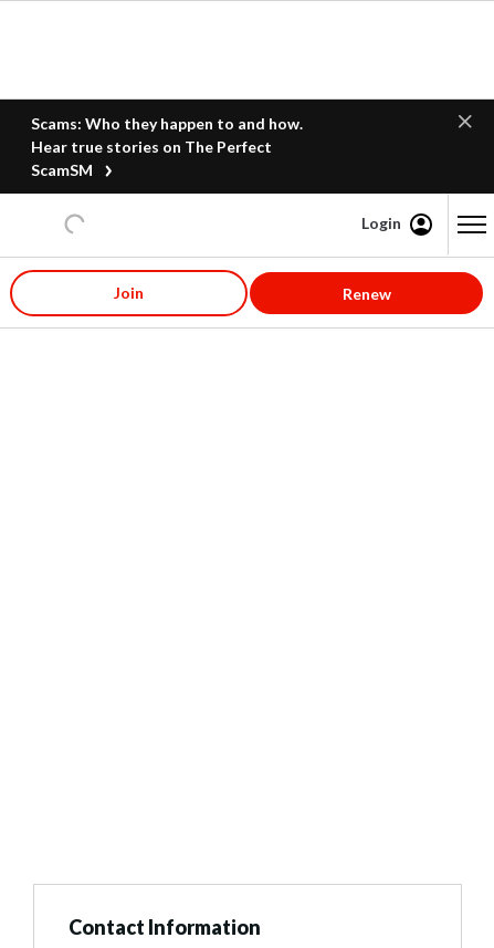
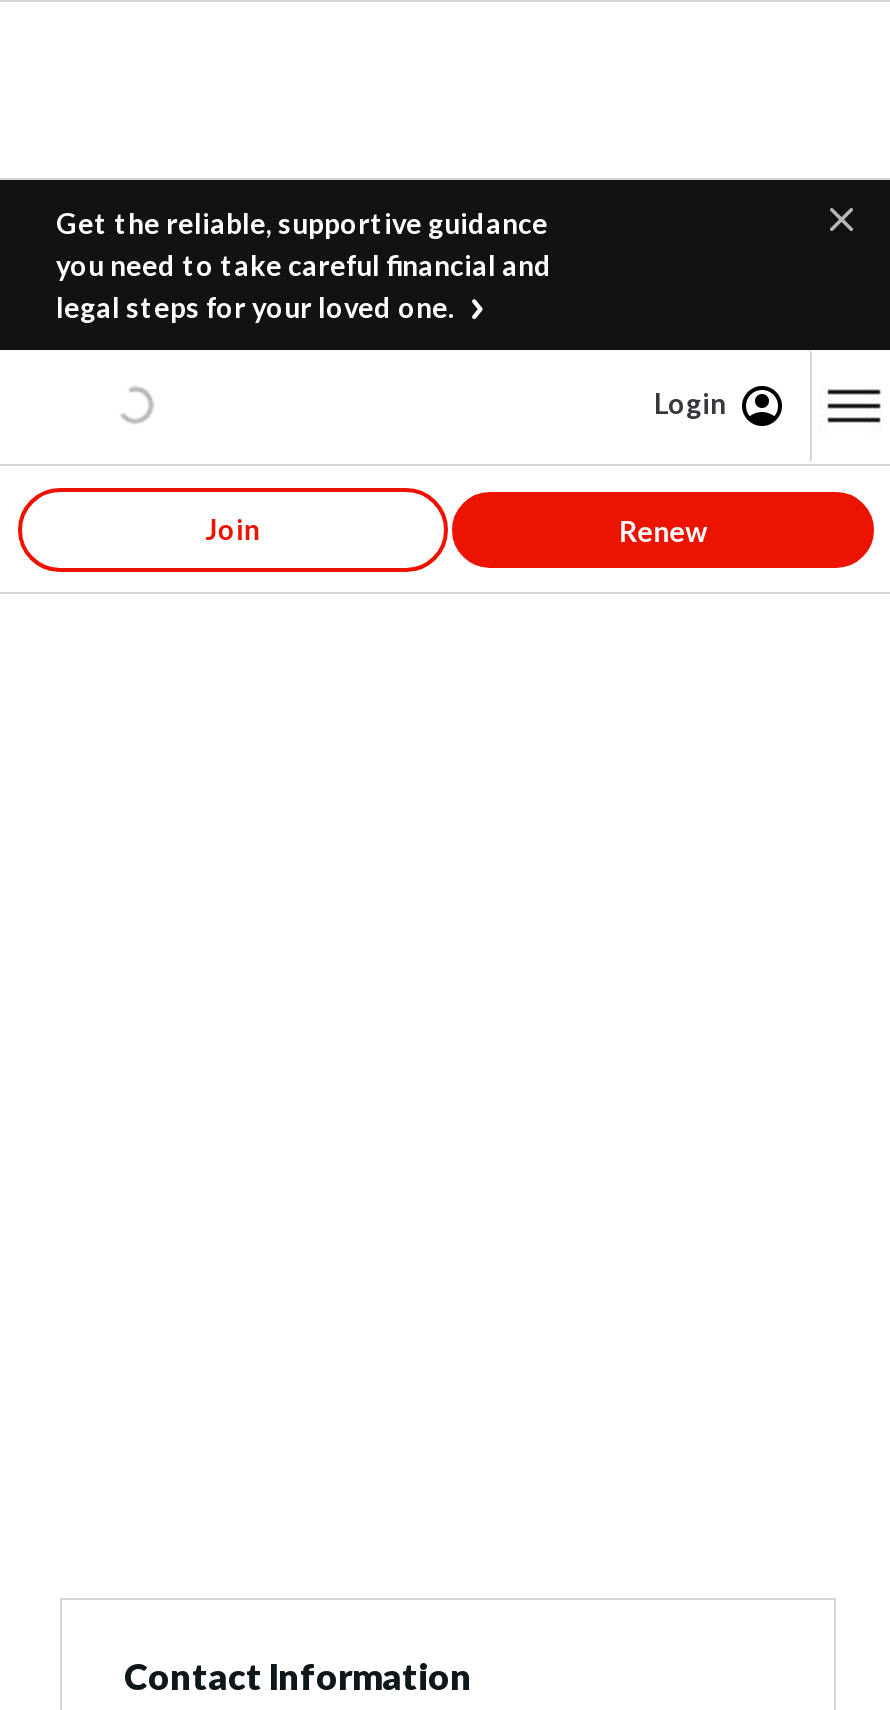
[31,114,303,179] Scams: Who they happen to and how. | Hear true stories on The Perfect | ScamSM -> [56,206,552,324] Get the reliable, supportive guidance | you need to take careful financial and | legal steps for your loved one.

